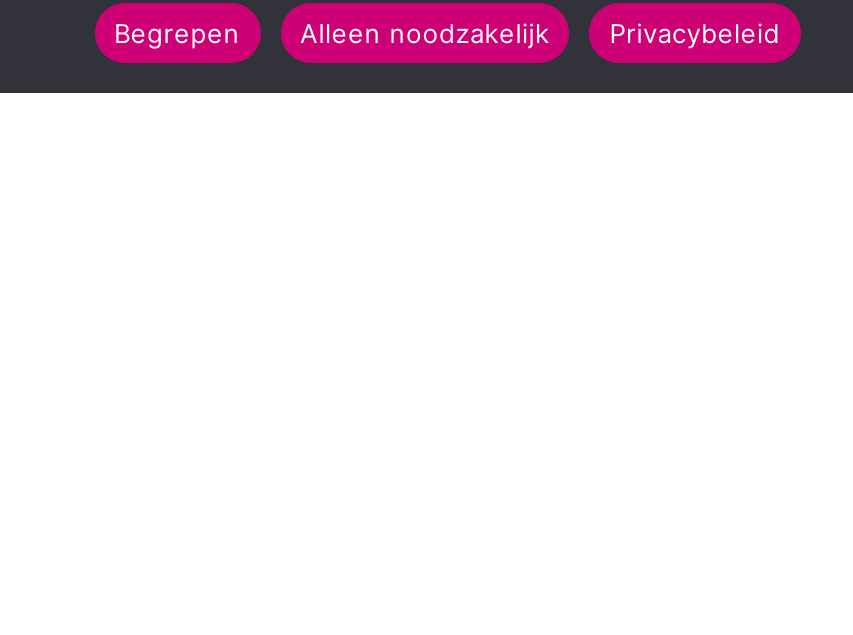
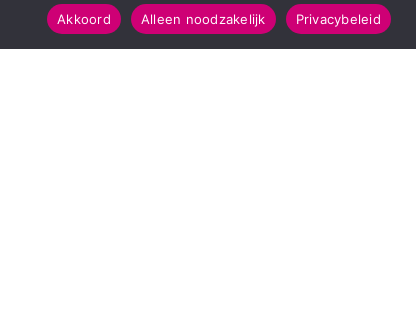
[114,16,240,48] Begrepen -> [57,10,111,26] Akkoord

